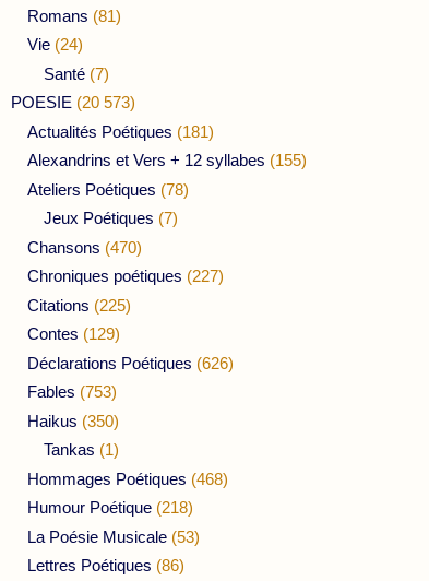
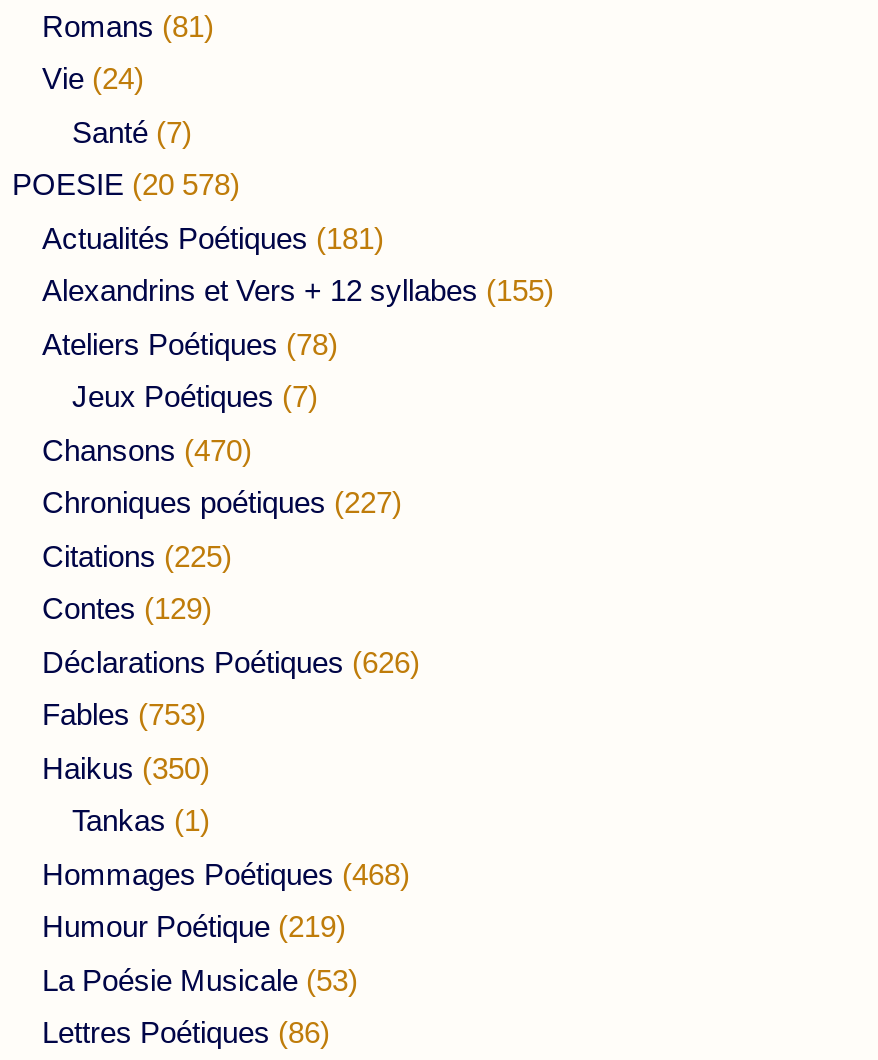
[11,93,135,112] POESIE (20 573) -> [12,168,240,202] POESIE (20 578)
[27,498,193,517] Humour Poétique (218) -> [42,910,346,944] Humour Poétique (219)

